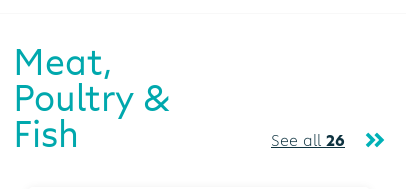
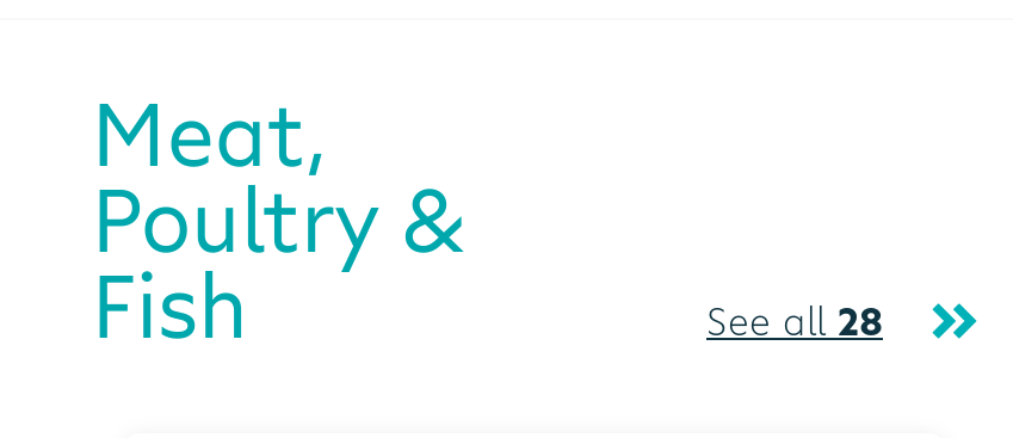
[271,129,345,151] See all 26 -> [706,294,883,347] See all 28

